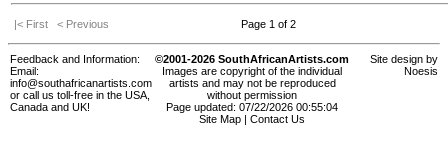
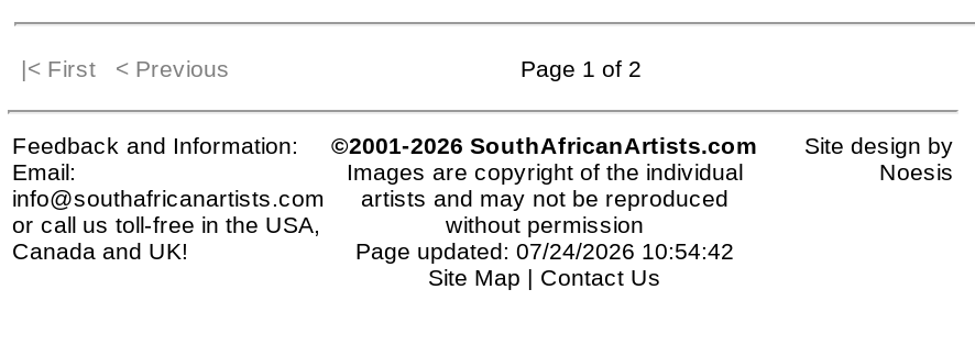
[166,101,338,113] Page updated: 07/22/2026 00:55:04 -> [355,238,734,264] Page updated: 07/24/2026 10:54:42

